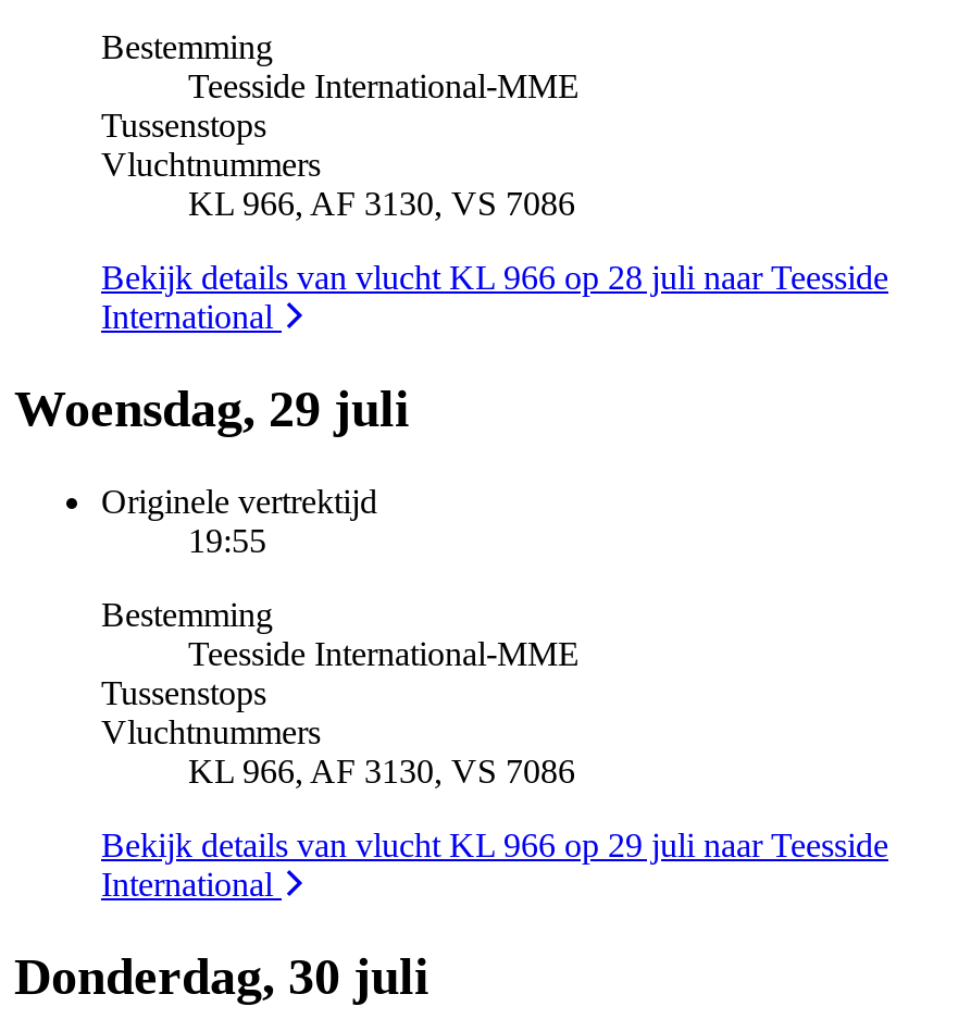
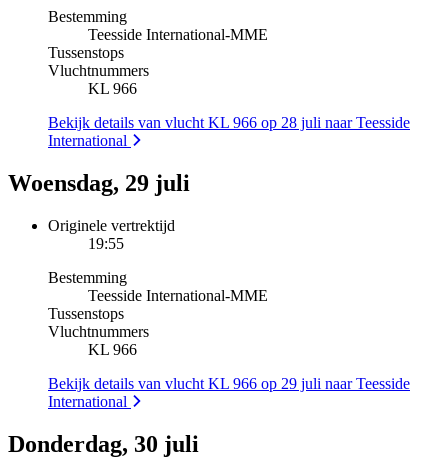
[188,185,575,222] KL 966, AF 3130, VS 7086 -> [88,80,137,97] KL 966
[188,752,575,789] KL 966, AF 3130, VS 7086 -> [88,341,137,358] KL 966

